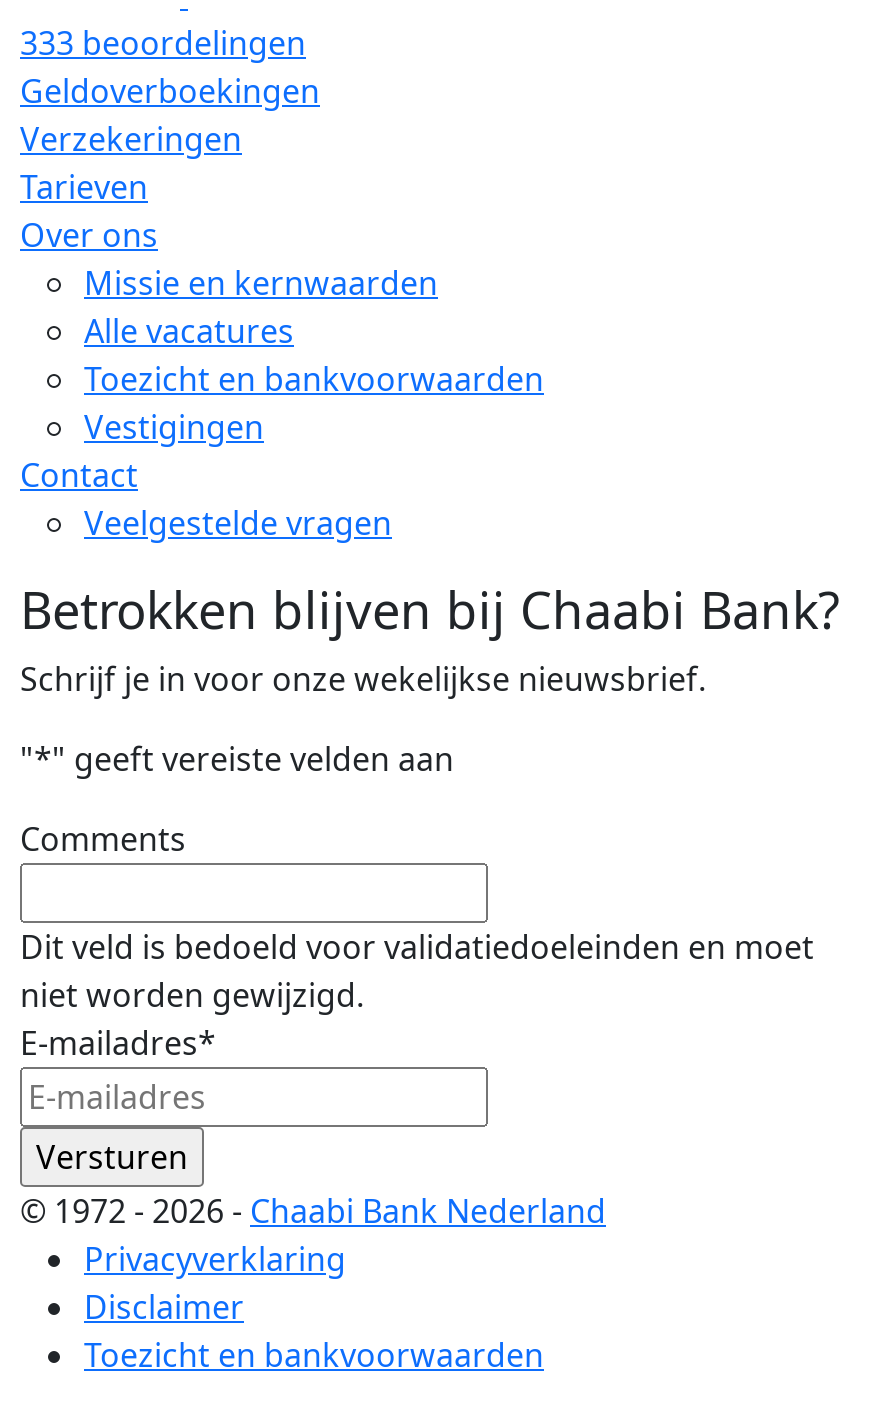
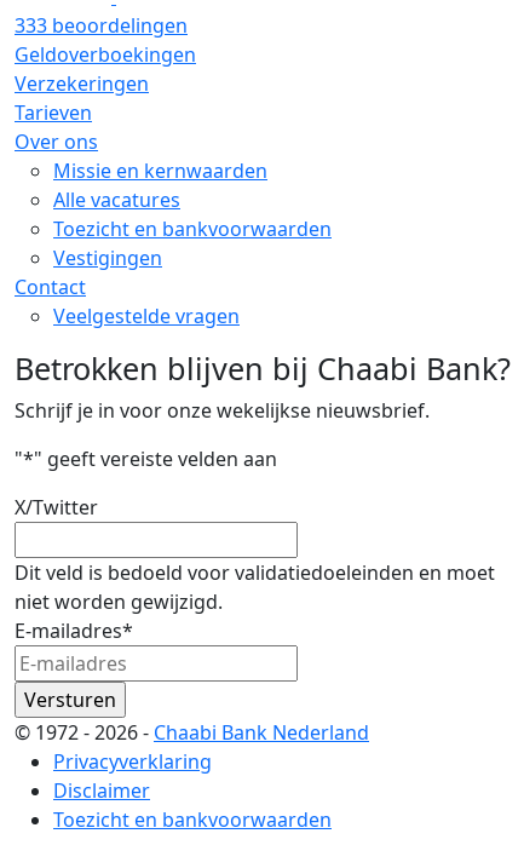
[20,817,186,861] Comments -> [15,494,98,521] X/Twitter

